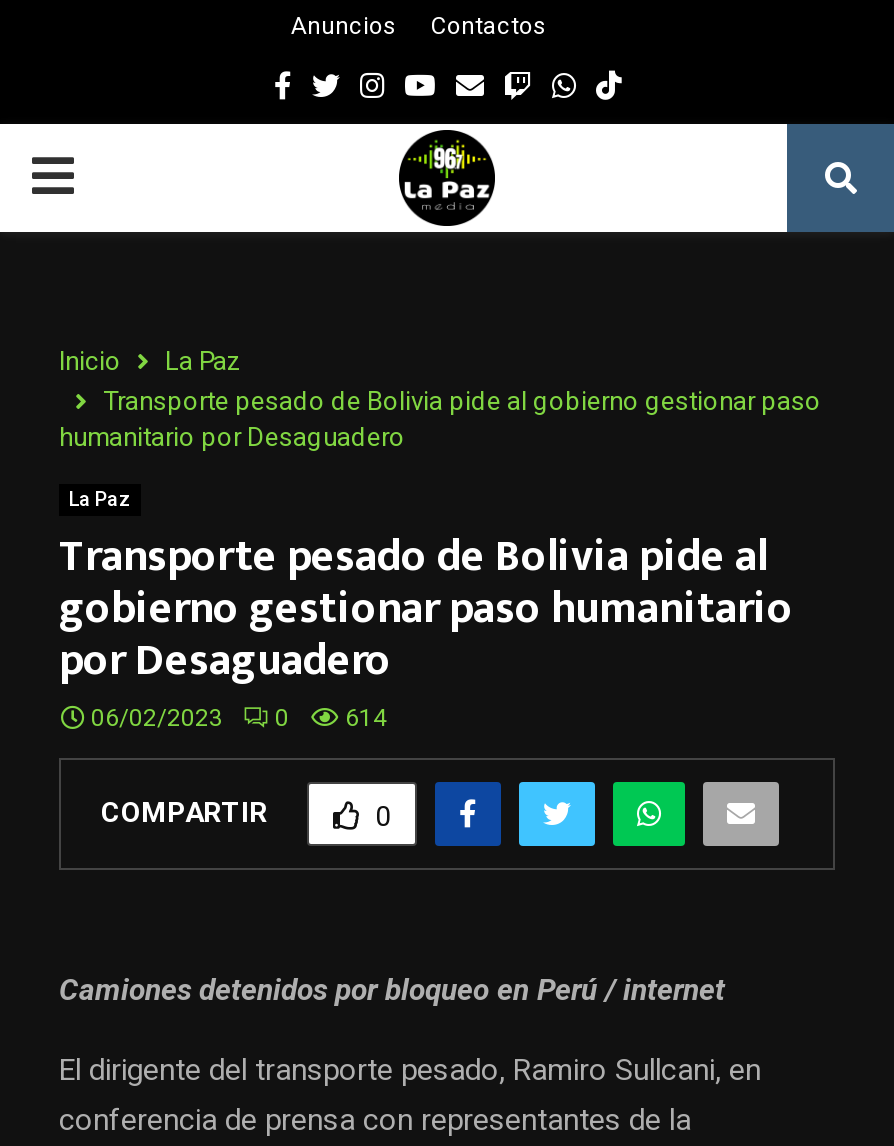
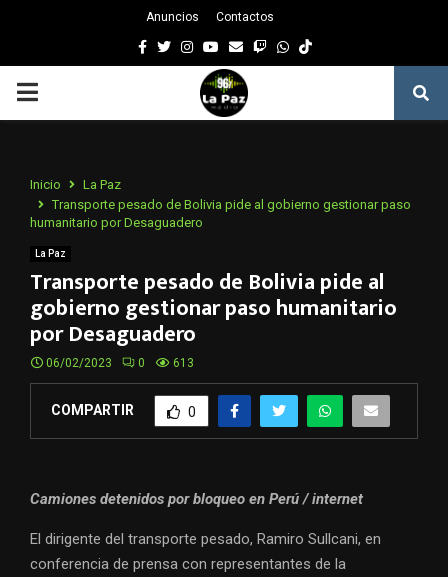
[91,704,387,732] 06/02/2023 0 614 -> [46,356,194,370] 06/02/2023 0 613

